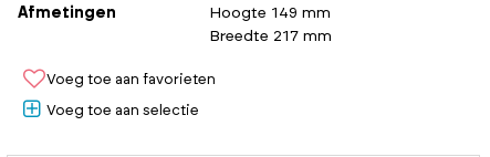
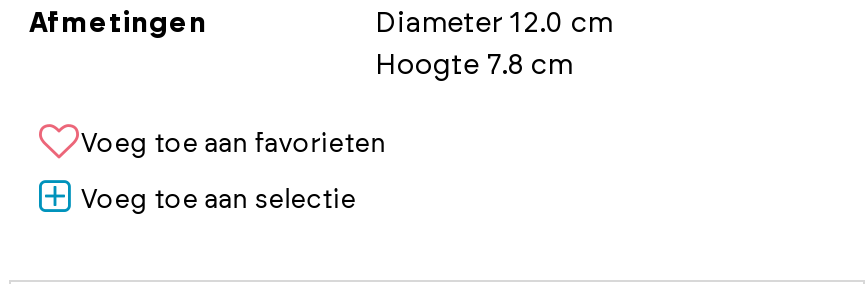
[209,6,331,21] Hoogte 149 mm -> [375,10,613,38] Diameter 12.0 cm
[209,29,332,44] Breedte 217 mm -> [375,52,573,80] Hoogte 7.8 cm

